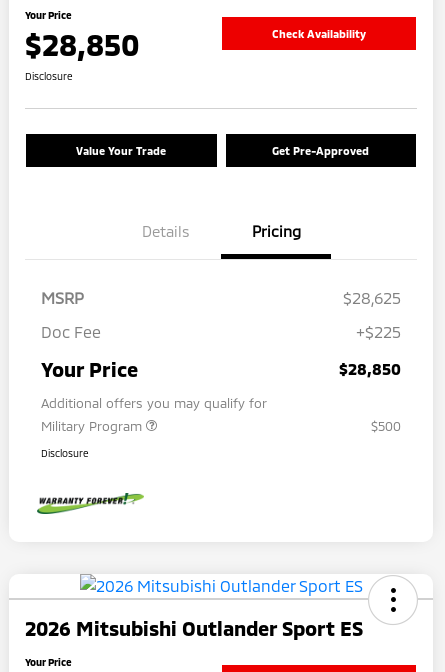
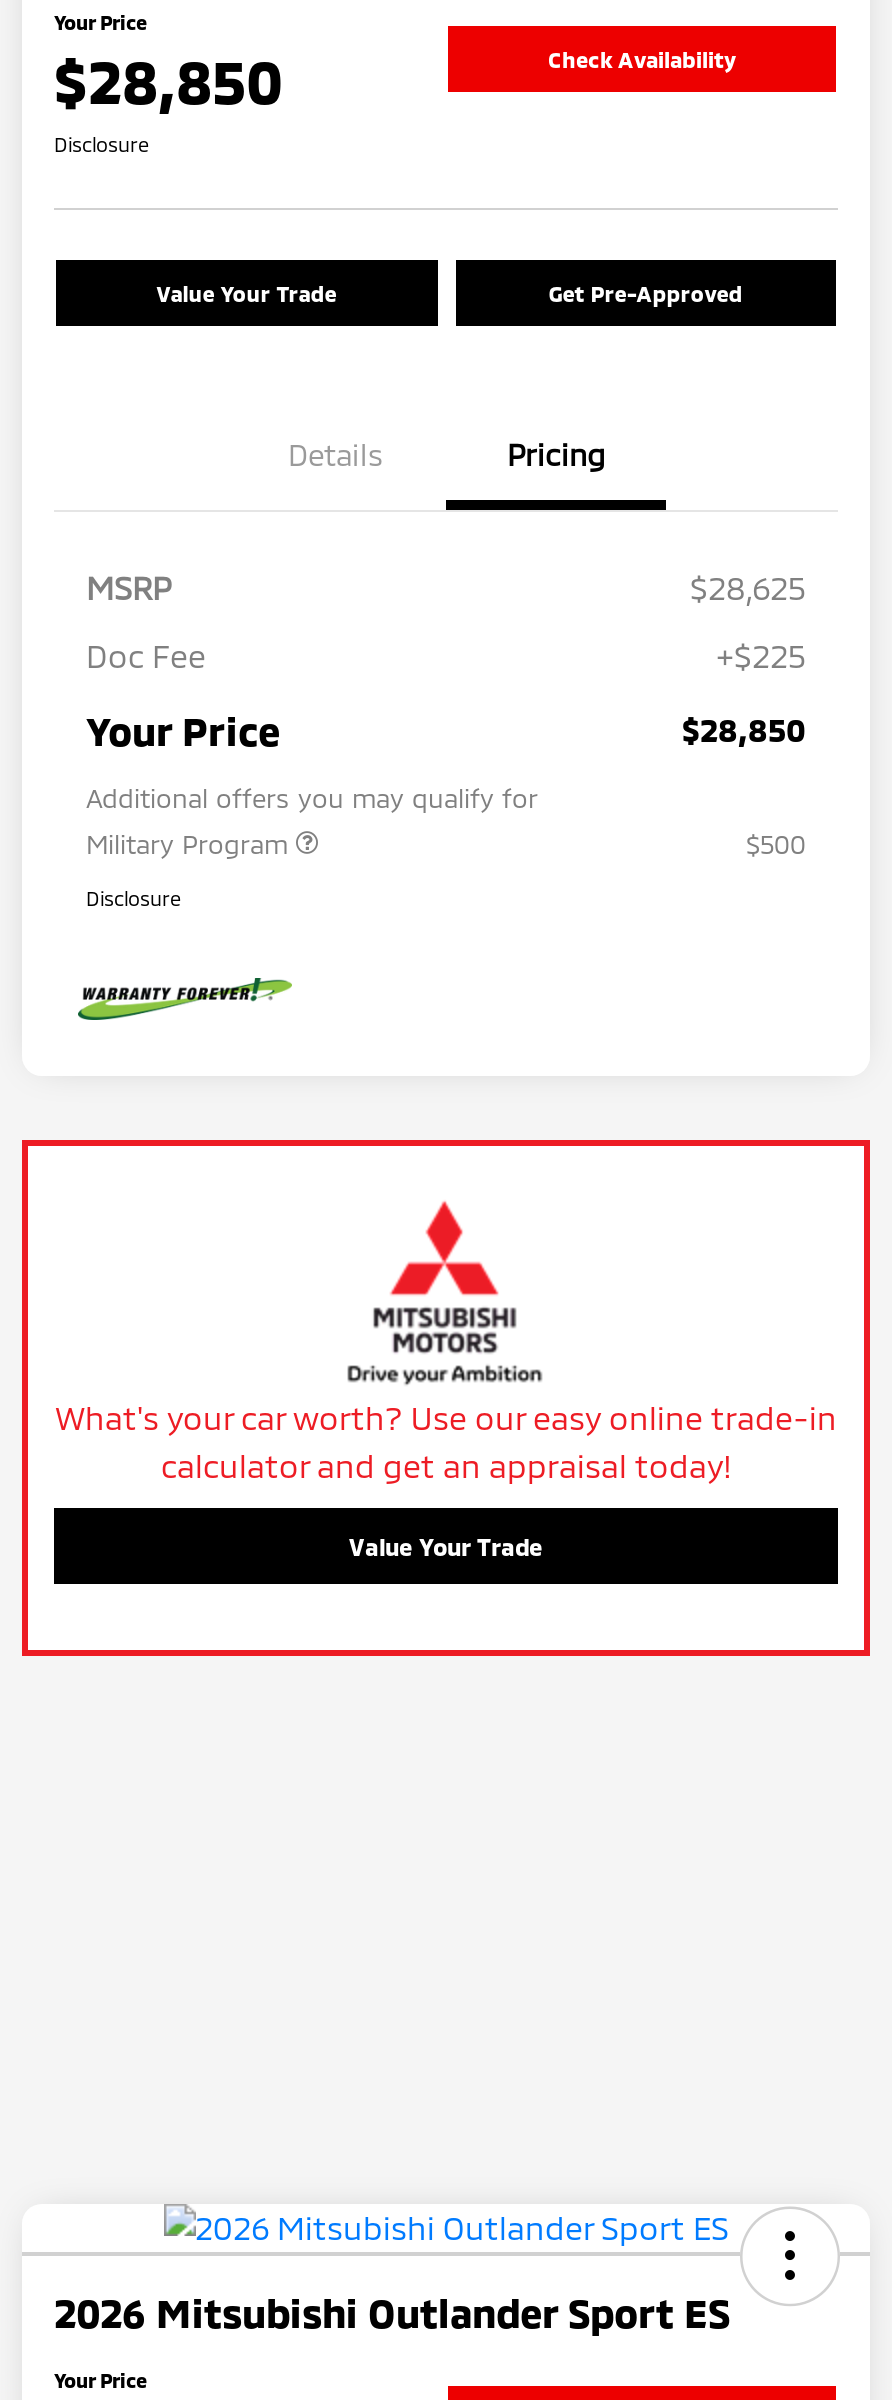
none -> [20,1138,872,1658] [image] | What's your car worth? Use our easy online trade-in | calculator and get an appraisal today! | Value Your Trade

